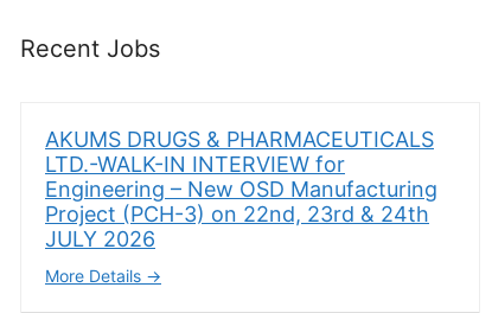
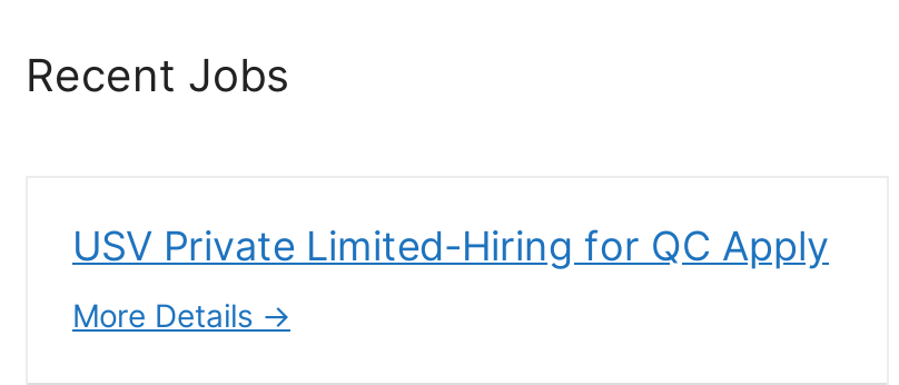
[45,126,437,251] AKUMS DRUGS & PHARMACEUTICALS | LTD.-WALK-IN INTERVIEW for | Engineering – New OSD Manufacturing | Project (PCH-3) on 22nd, 23rd & 24th | JULY 2026 -> [72,222,829,268] USV Private Limited-Hiring for QC Apply

